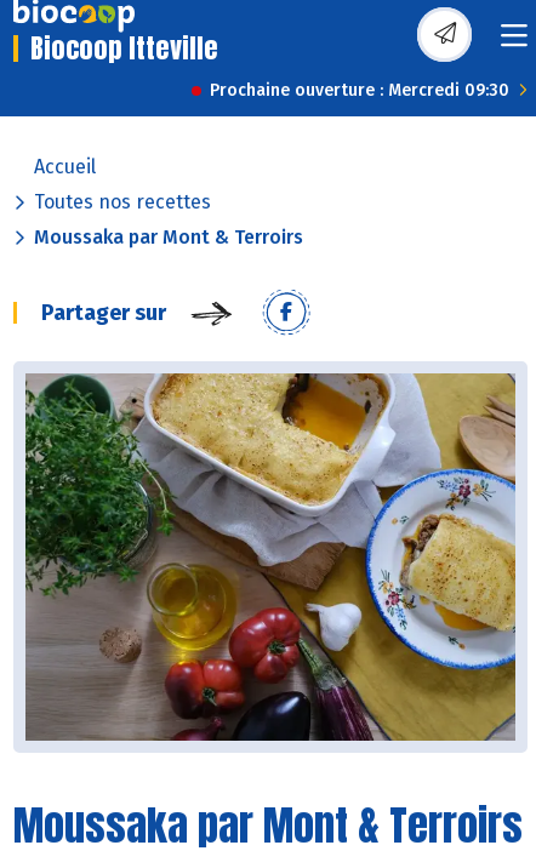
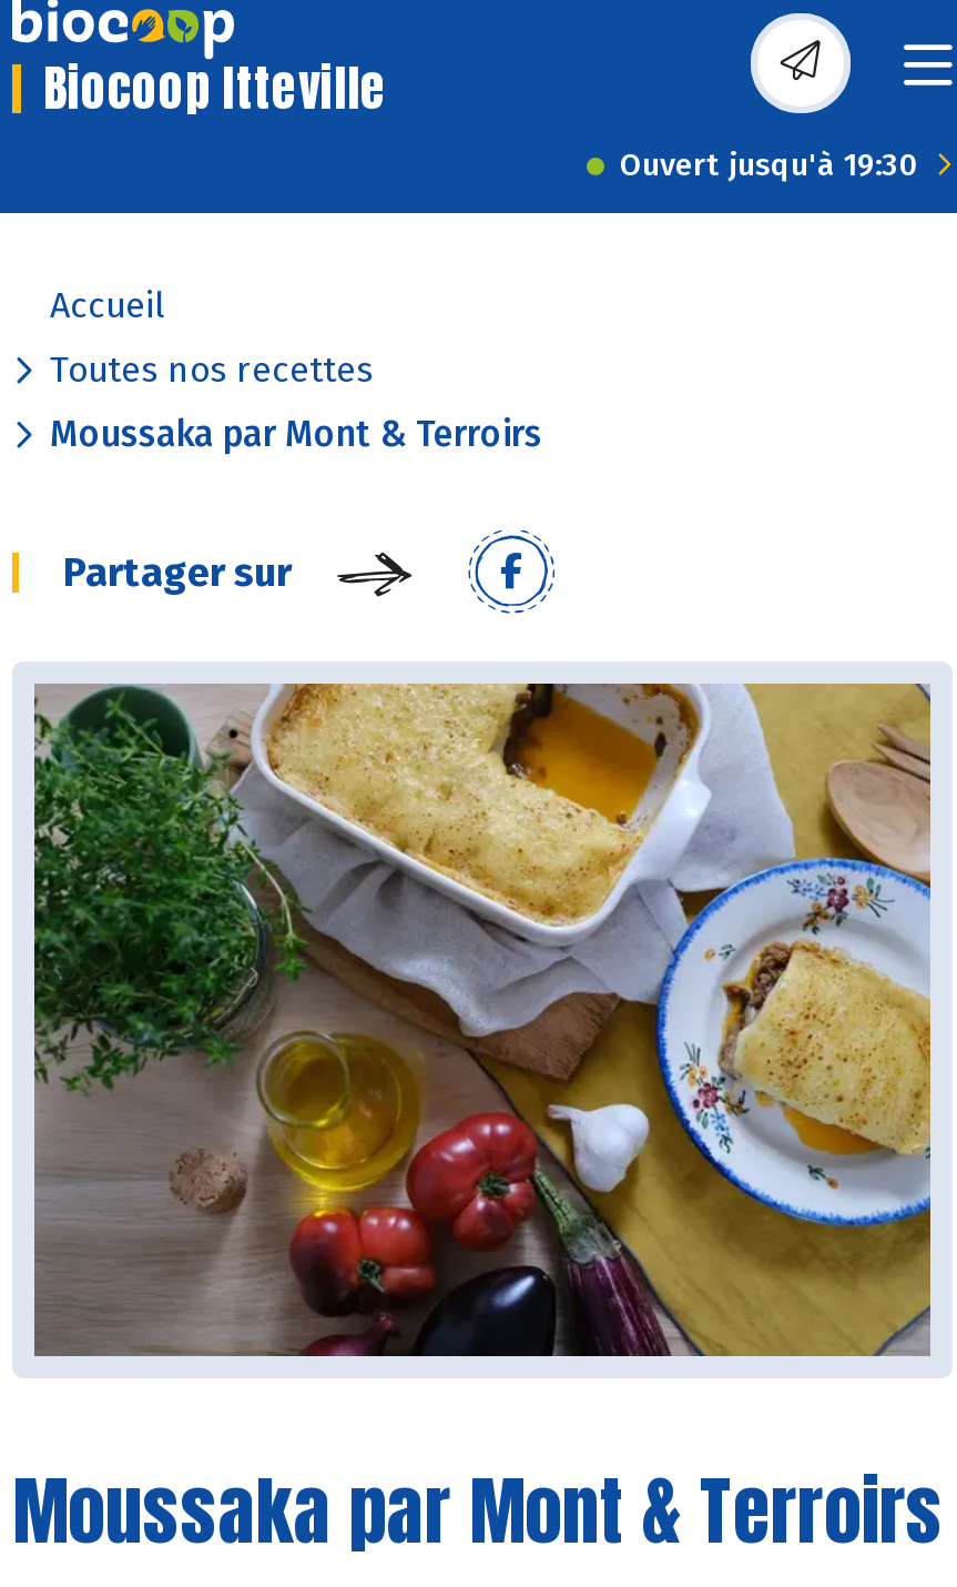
[210,80,509,101] Prochaine ouverture : Mercredi 09:30 -> [620,146,919,184] Ouvert jusqu'à 19:30

